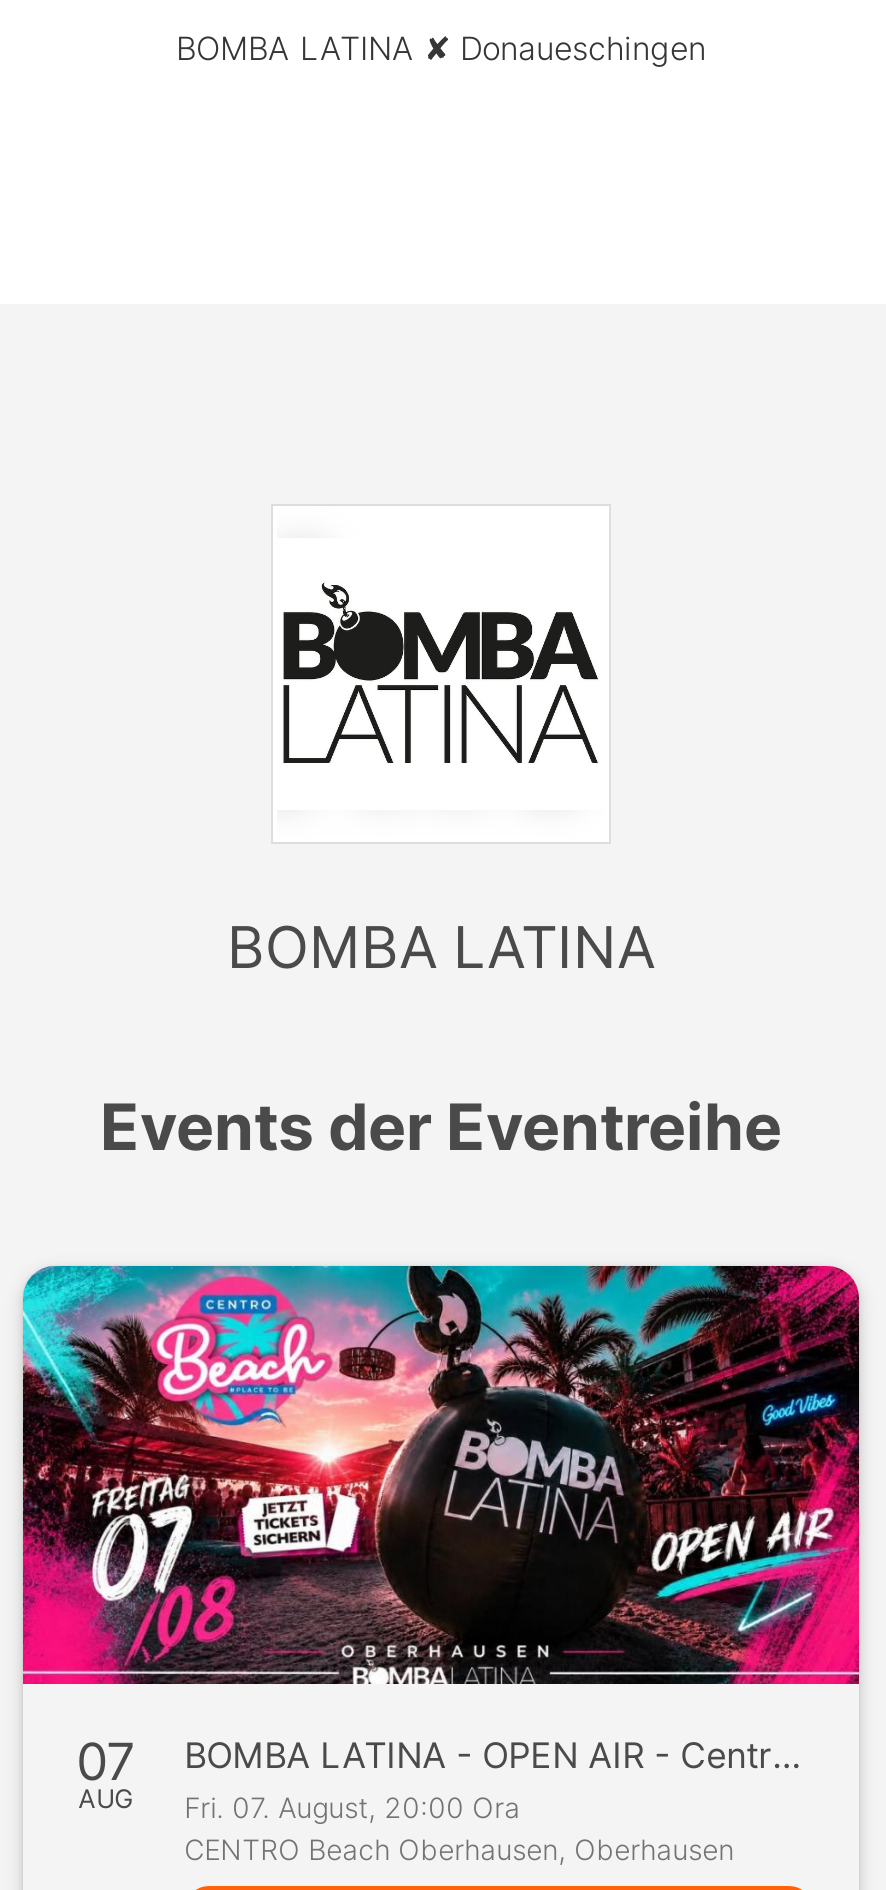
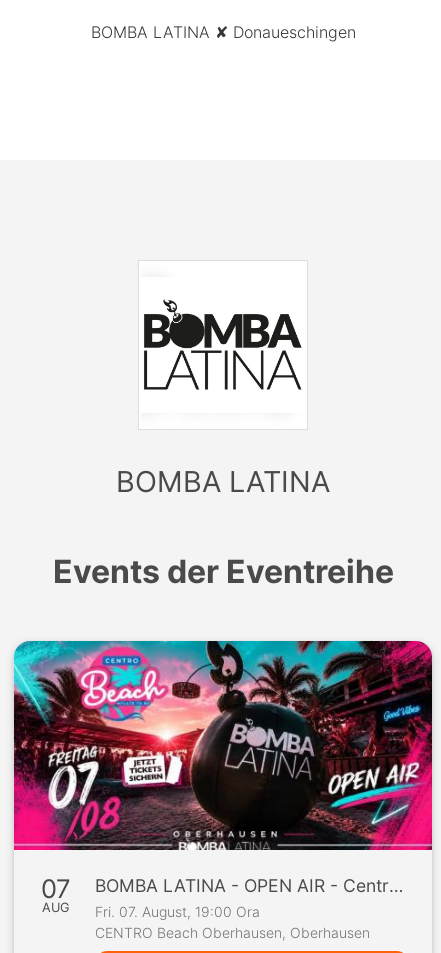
[184,1790,520,1824] Fri. 07. August, 20:00 Ora -> [95,903,260,920] Fri. 07. August, 19:00 Ora

